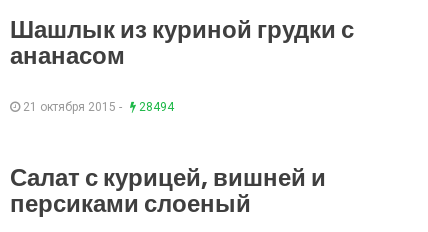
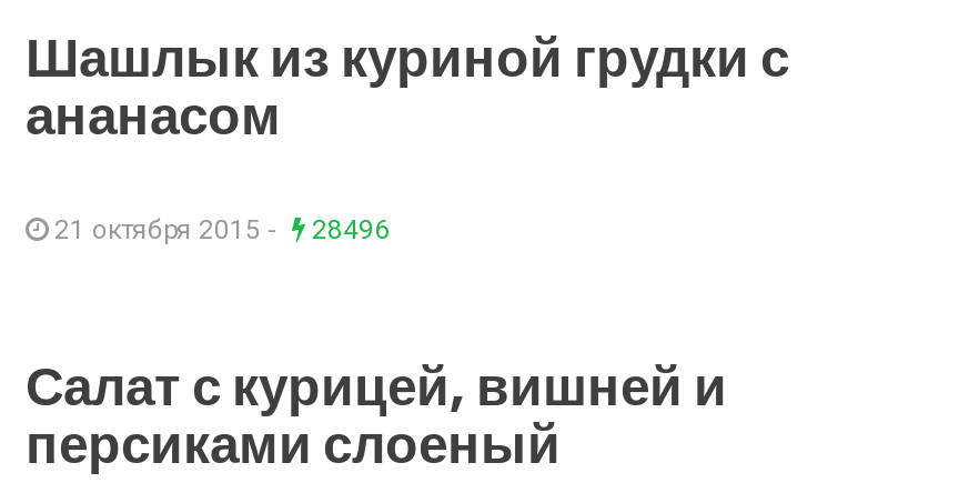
[20,100,174,114] 21 октября 2015 - 28494 -> [48,214,390,245] 21 октября 2015 - 28496

